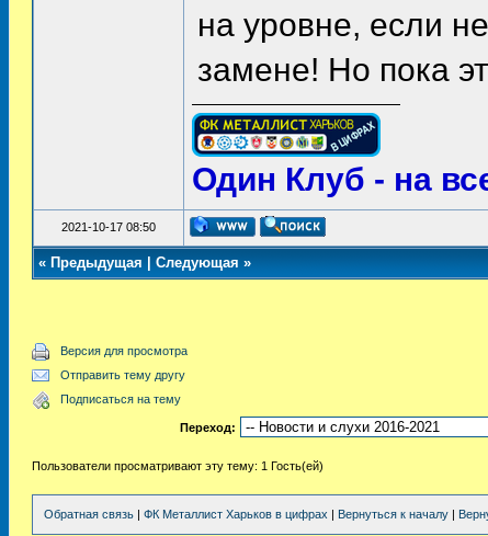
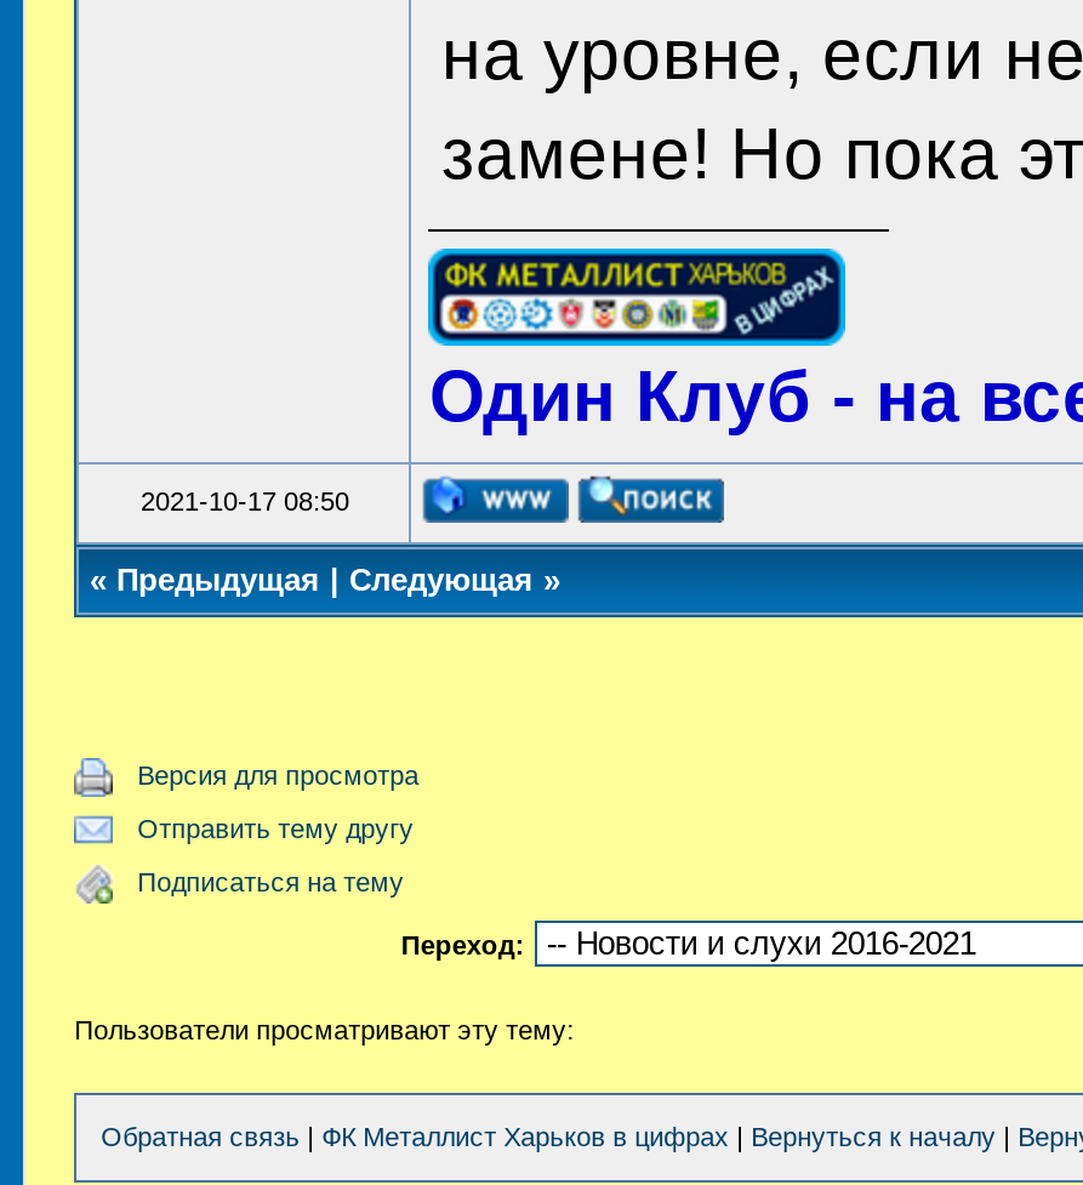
[32,459,324,472] Пользователи просматривают эту тему: 1 Гость(ей) -> [74,1015,574,1044] Пользователи просматривают эту тему:

